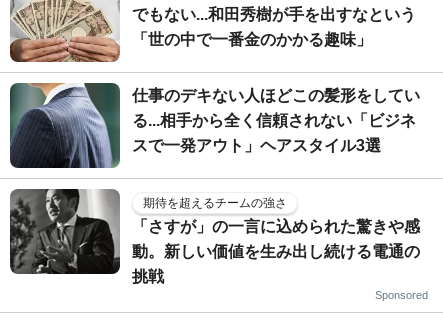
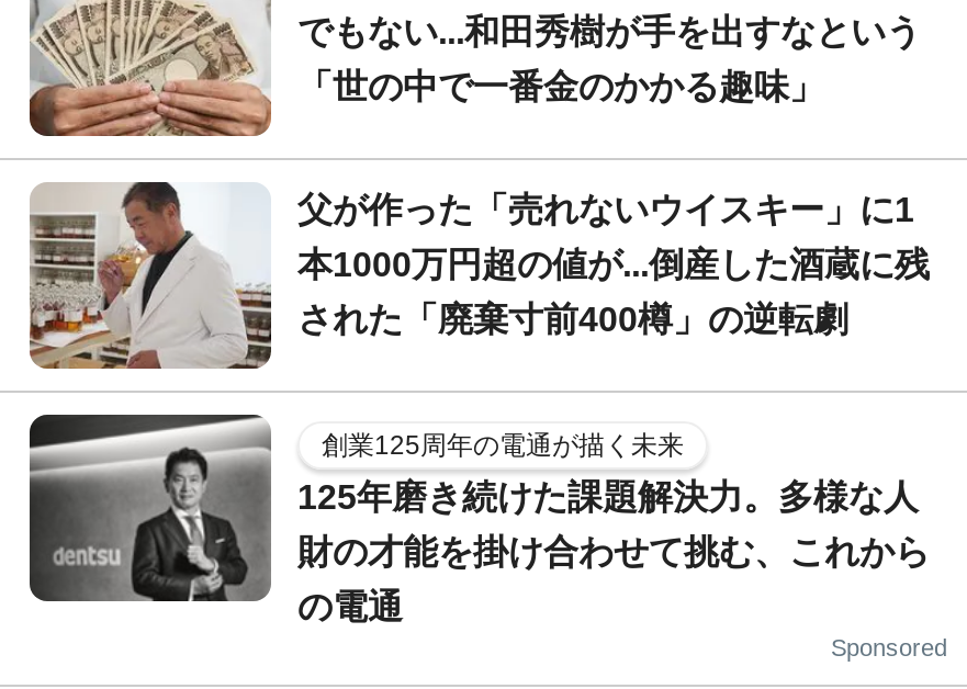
[9,82,420,169] [image] | 仕事のデキない人ほどこの髪形をしてい -> [27,180,914,371] [image] | 父が作った「売れないウイスキー」に1
[132,111,416,128] る...相手から全く信頼されない「ビジネ -> [297,245,930,282] 本1000万円超の値が...倒産した酒蔵に残
[132,136,381,153] スで一発アウト」ヘアスタイル3選 -> [297,300,848,337] された「廃棄寸前400樽」の逆転劇
[10,189,420,274] [image] | 「さすが」の一言に込められた驚きや感 -> [27,413,919,603] [image] | 125年磨き続けた課題解決力。多様な人
[143,195,287,209] 期待を超えるチームの強さ -> [322,429,684,460] 創業125周年の電通が描く未来
[132,242,420,259] 動。新しい価値を生み出し続ける電通の -> [297,532,930,569] 財の才能を掛け合わせて挑む、これから
[132,267,164,284] 挑戦 -> [297,587,403,624] の電通

